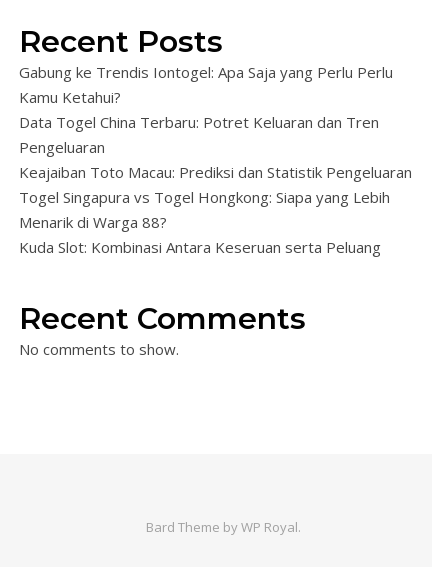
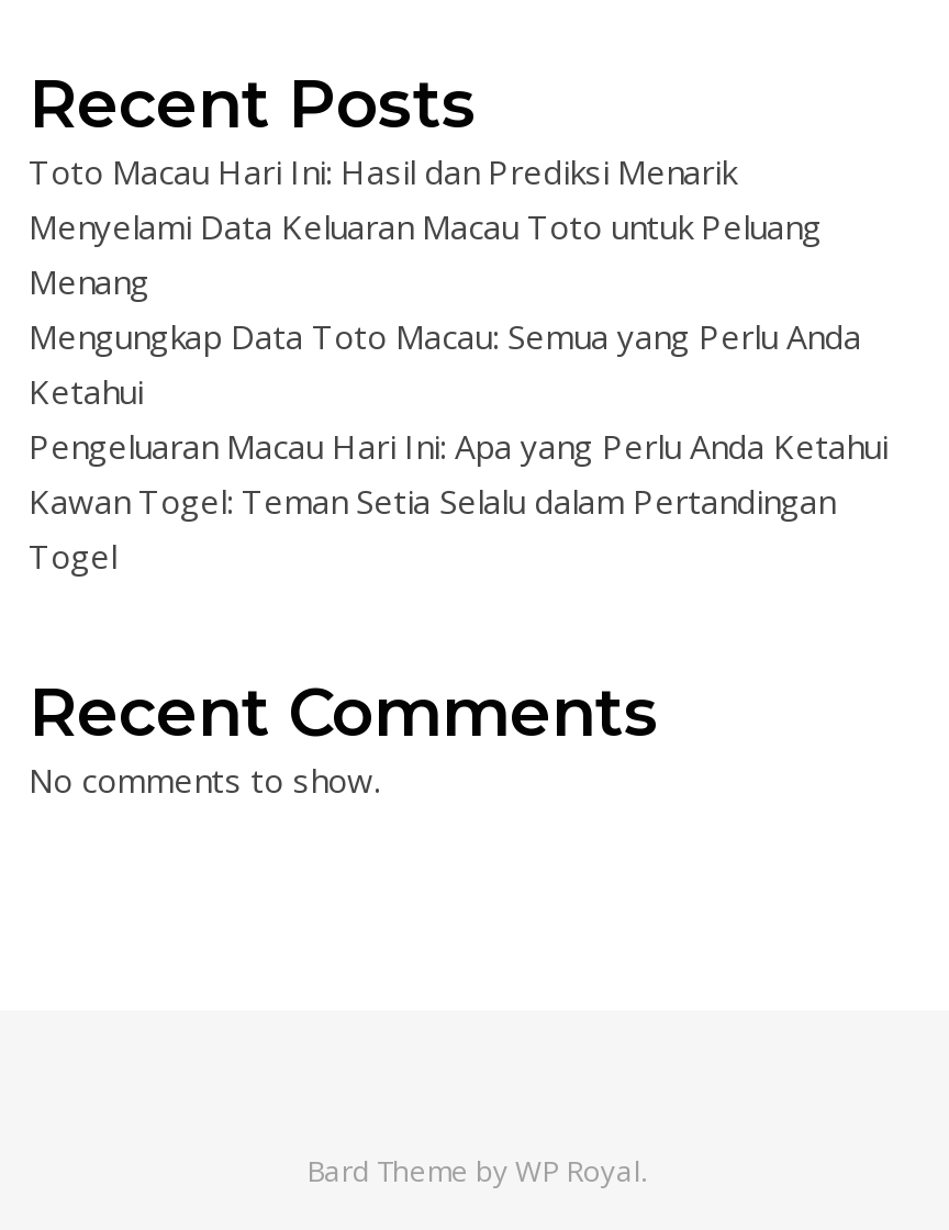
[19,62,412,257] Gabung ke Trendis Iontogel: Apa Saja yang Perlu Perlu | Kamu Ketahui? | Data Togel China Terbaru: Potret Keluaran dan Tren | Pengeluaran | Keajaiban Toto Macau: Prediksi dan Statistik Pengeluaran | Togel Singapura vs Togel Hongkong: Siapa yang Lebih | Menarik di Warga 88? | Kuda Slot: Kombinasi Antara Keseruan serta Peluang -> [29,149,887,578] Toto Macau Hari Ini: Hasil dan Prediksi Menarik | Menyelami Data Keluaran Macau Toto untuk Peluang | Menang | Mengungkap Data Toto Macau: Semua yang Perlu Anda | Ketahui | Pengeluaran Macau Hari Ini: Apa yang Perlu Anda Ketahui | Kawan Togel: Teman Setia Selalu dalam Pertandingan | Togel

